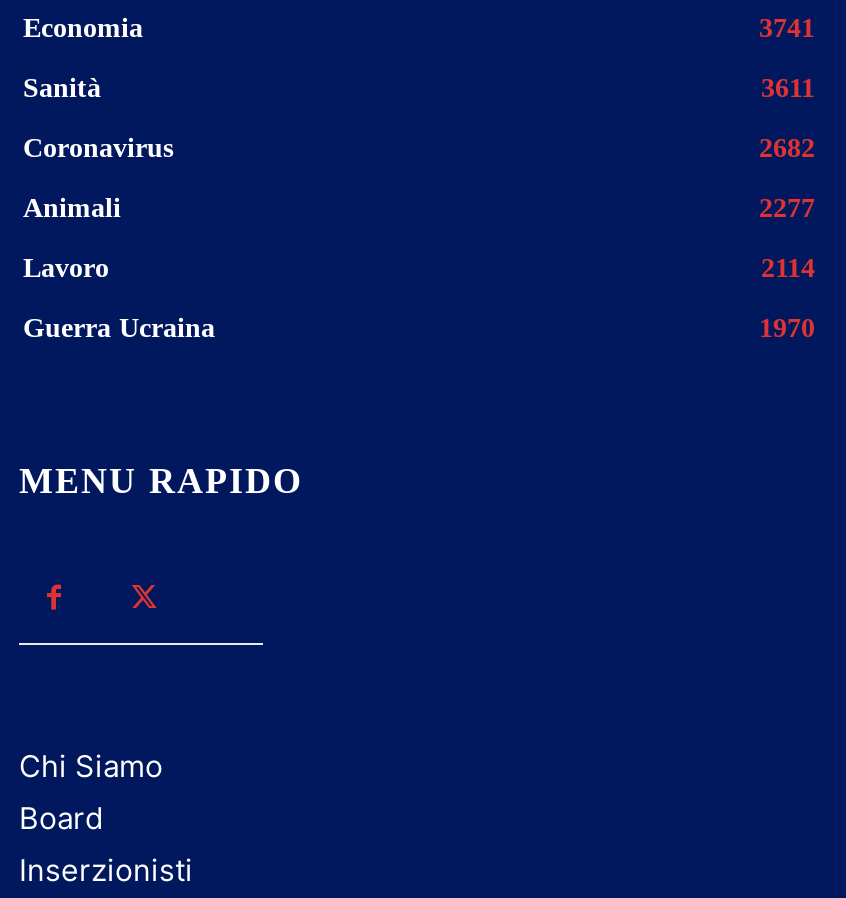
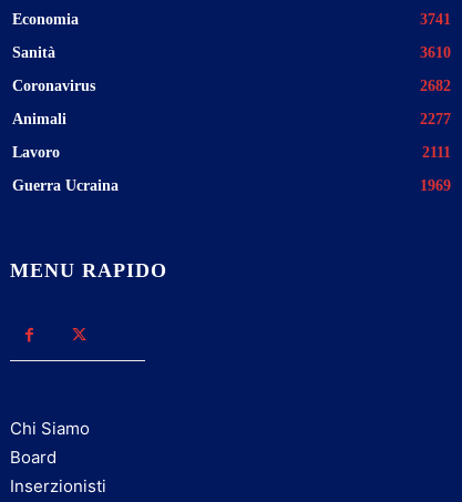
[761,74,815,104] 3611 -> [420,44,451,61] 3610
[761,254,815,284] 2114 -> [422,144,451,160] 2111
[759,314,815,344] 1970 -> [420,177,451,194] 1969

